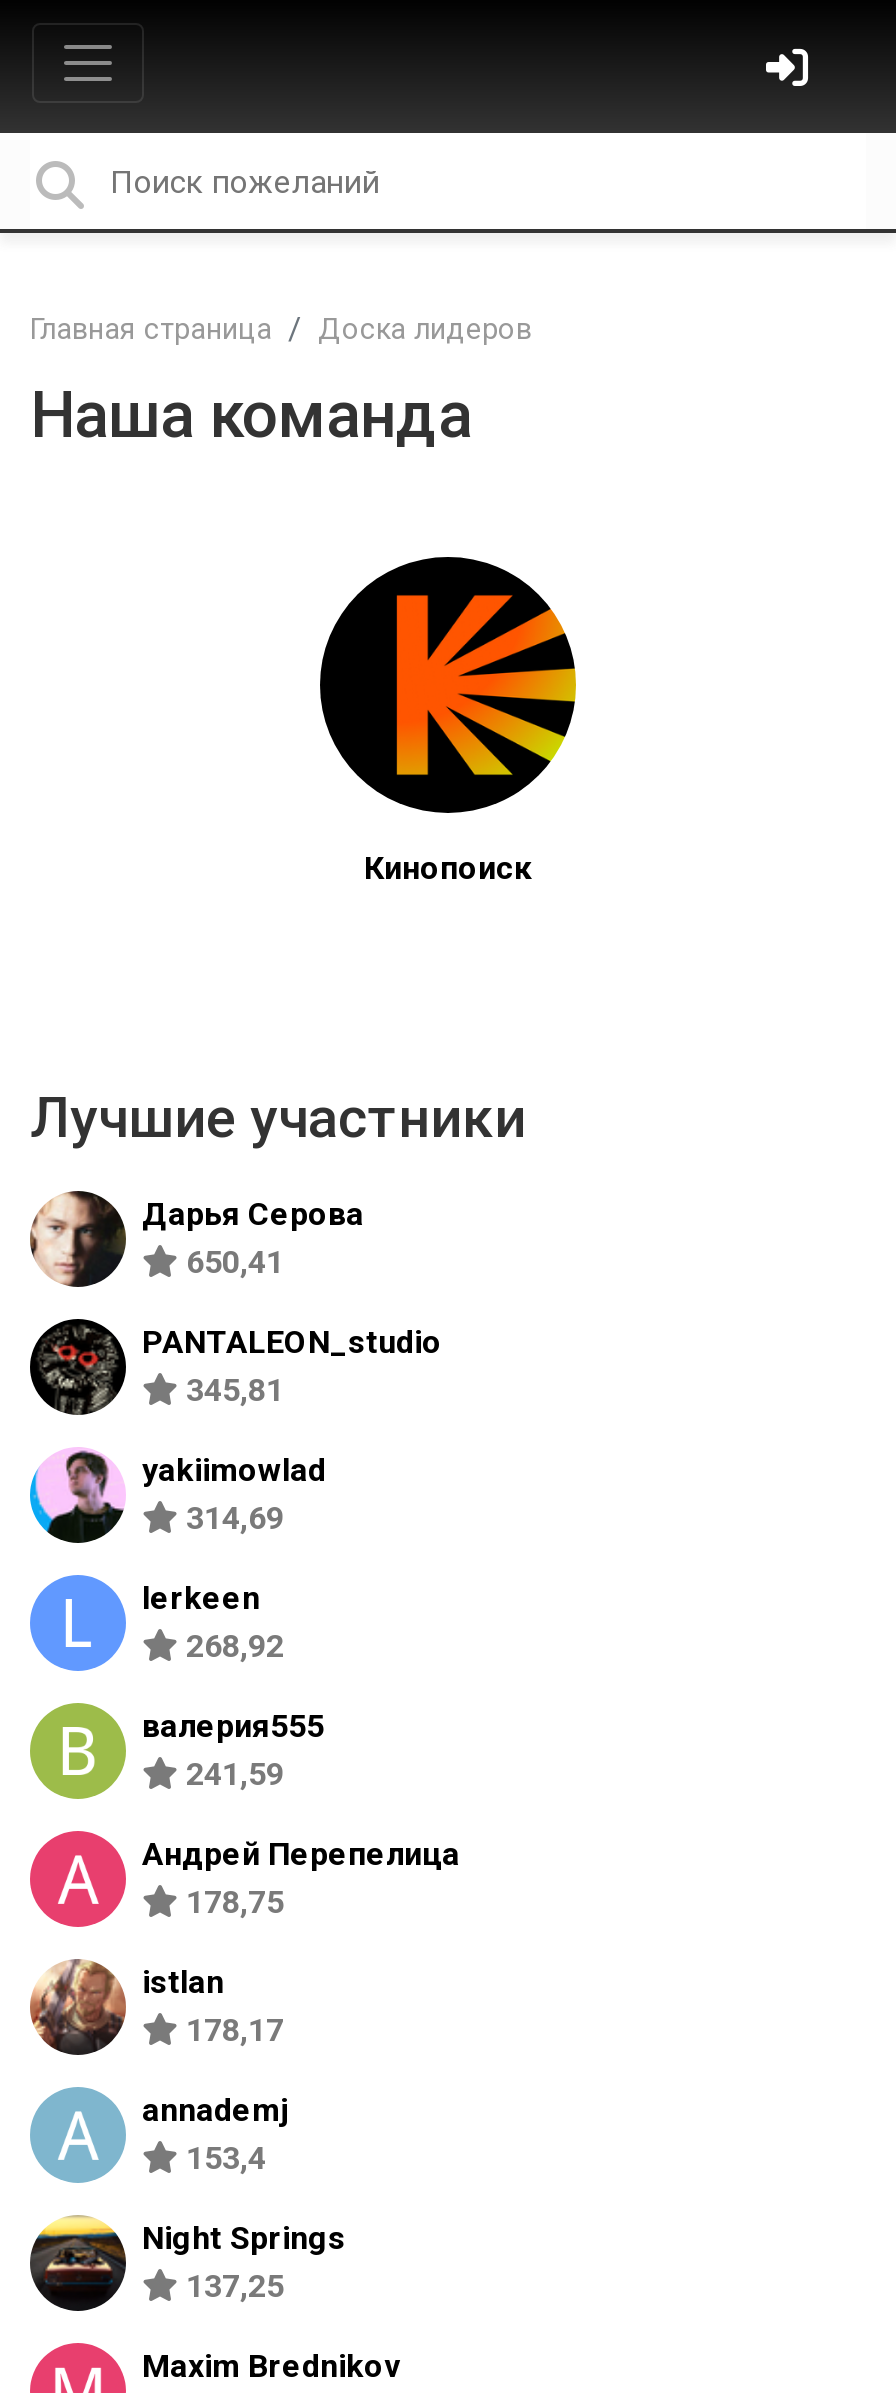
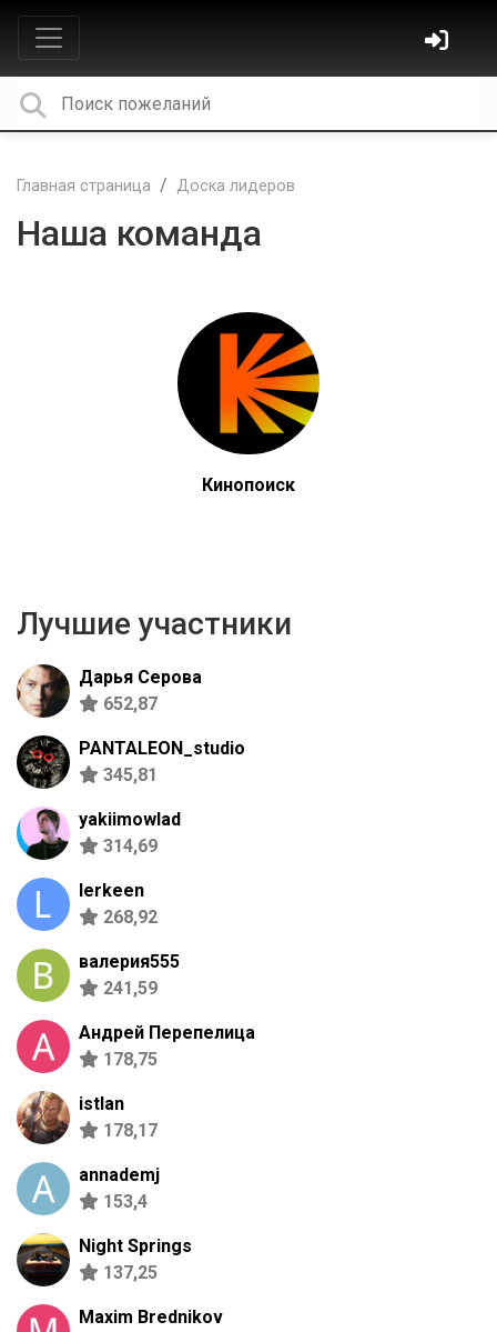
[178,1243,284,1281] 650,41 -> [99,693,158,714] 652,87

